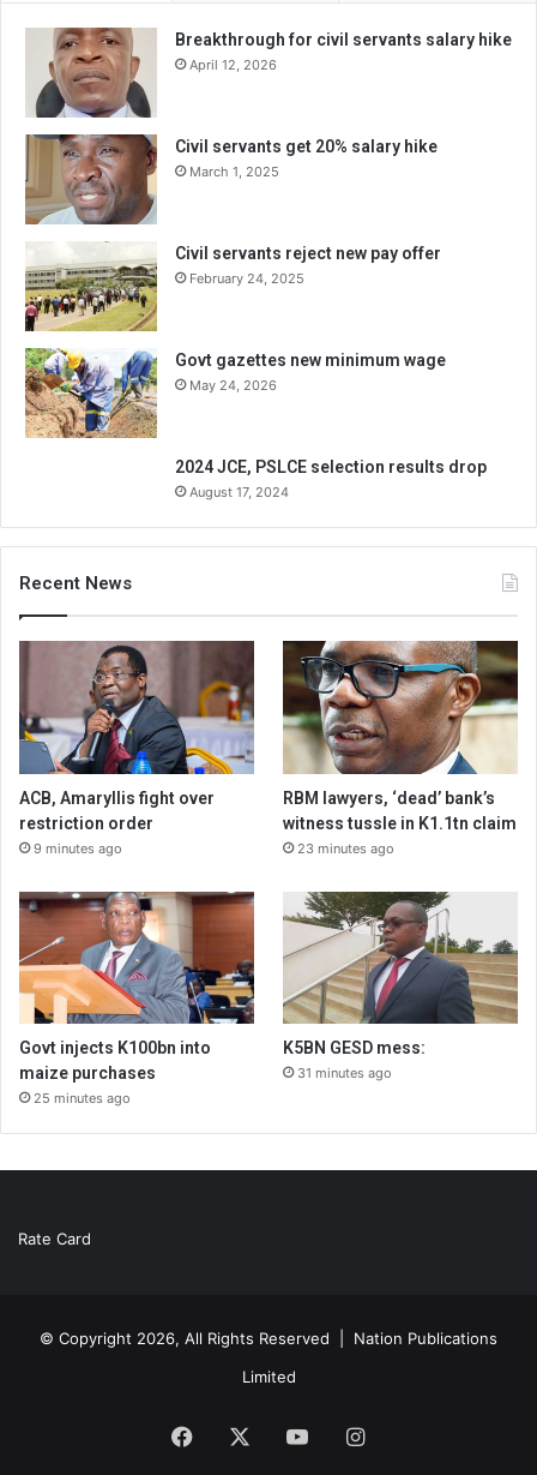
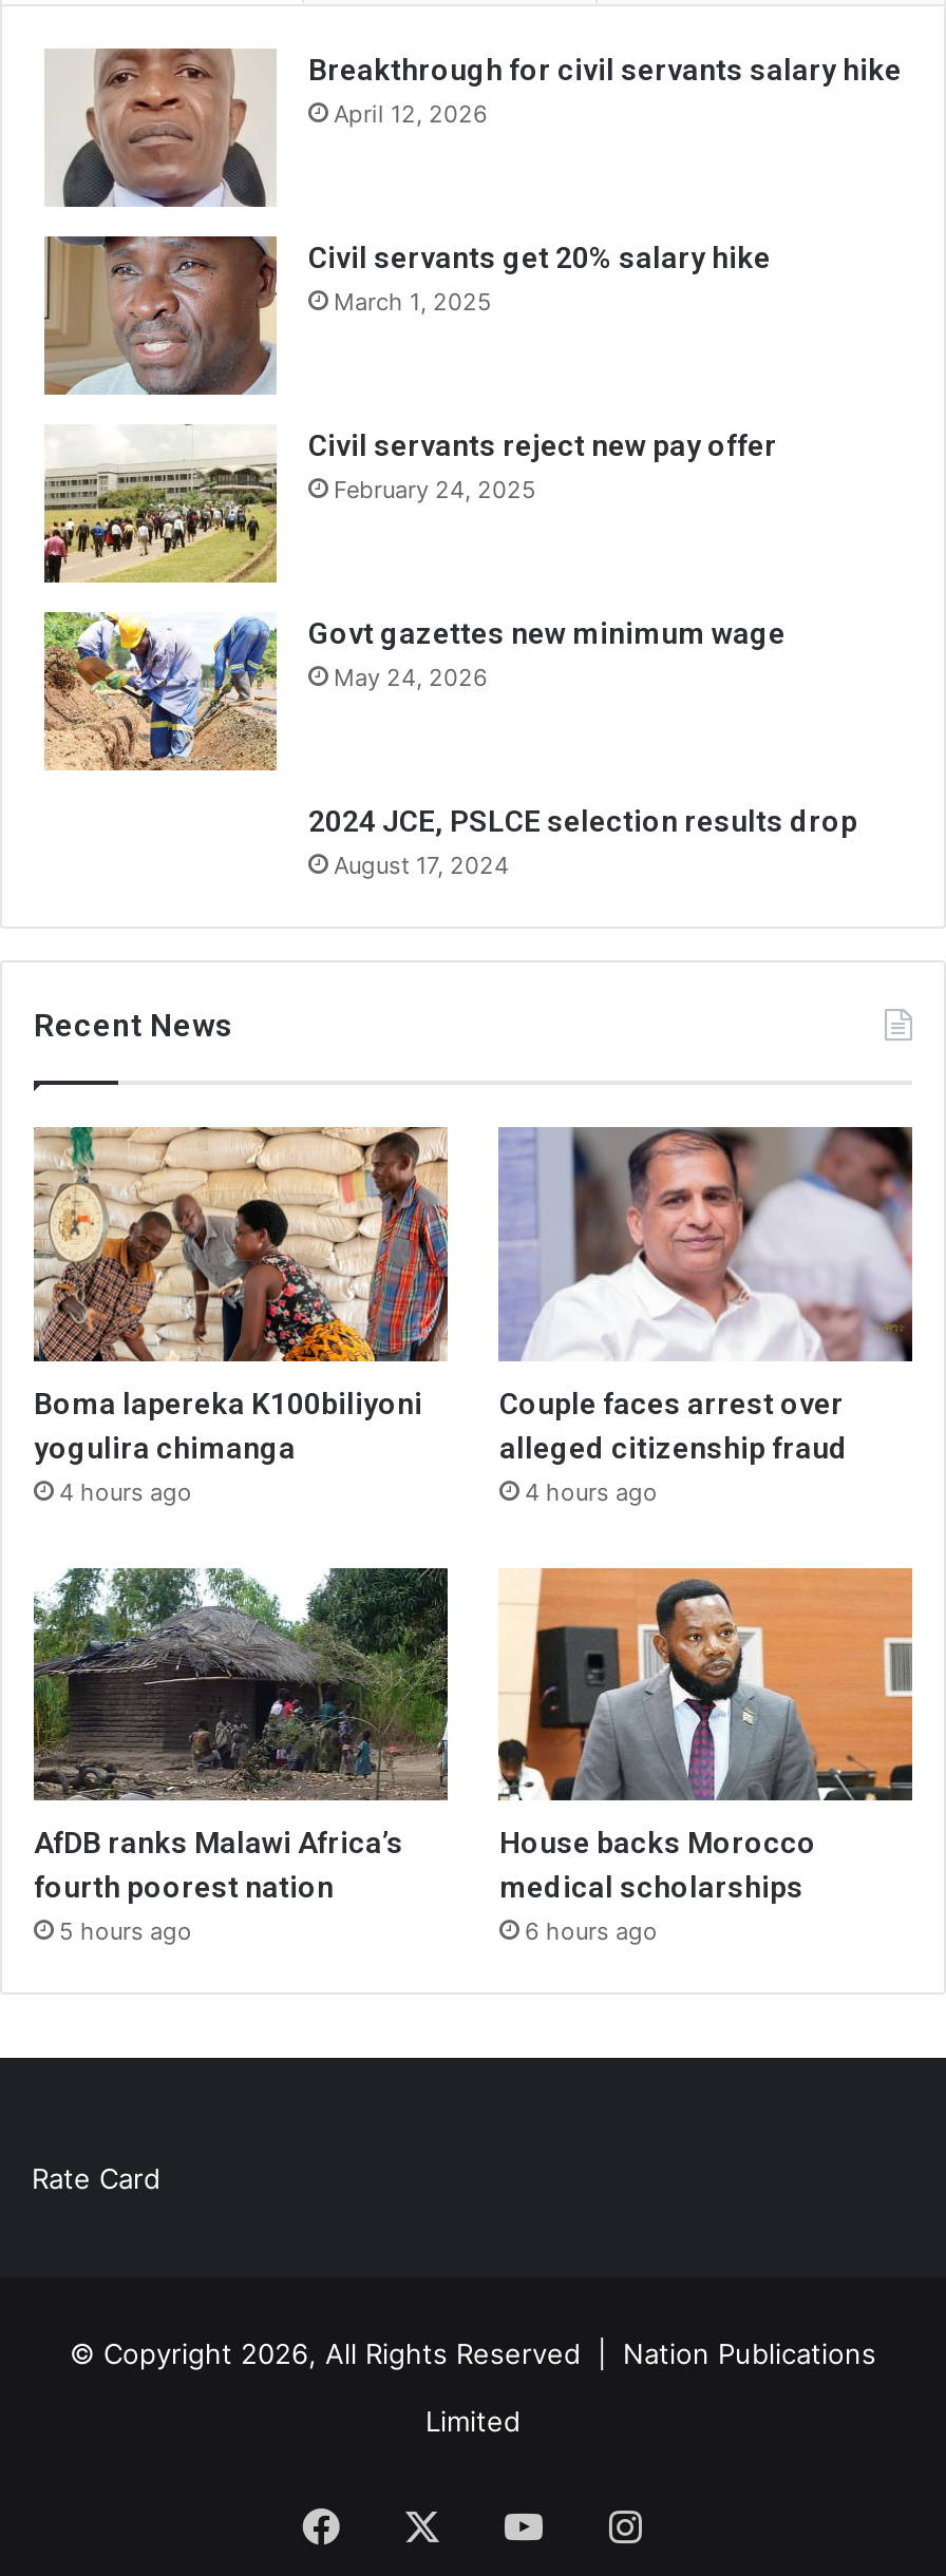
[18,640,255,856] [image] | ACB, Amaryllis fight over | restriction order | 9 minutes ago -> [32,1125,450,1506] [image] | Boma lapereka K100biliyoni | yogulira chimanga | 4 hours ago
[282,640,518,856] [image] | RBM lawyers, ‘dead’ bank’s | witness tussle in K1.1tn claim | 23 minutes ago -> [498,1127,914,1506] [image] | Couple faces arrest over | alleged citizenship fraud | 4 hours ago
[18,891,255,1106] [image] | Govt injects K100bn into | maize purchases | 25 minutes ago -> [32,1568,450,1946] [image] | AfDB ranks Malawi Africa’s | fourth poorest nation | 5 hours ago
[282,891,519,1081] [image] | K5BN GESD mess: | 31 minutes ago -> [498,1566,914,1946] [image] | House backs Morocco | medical scholarships | 6 hours ago

